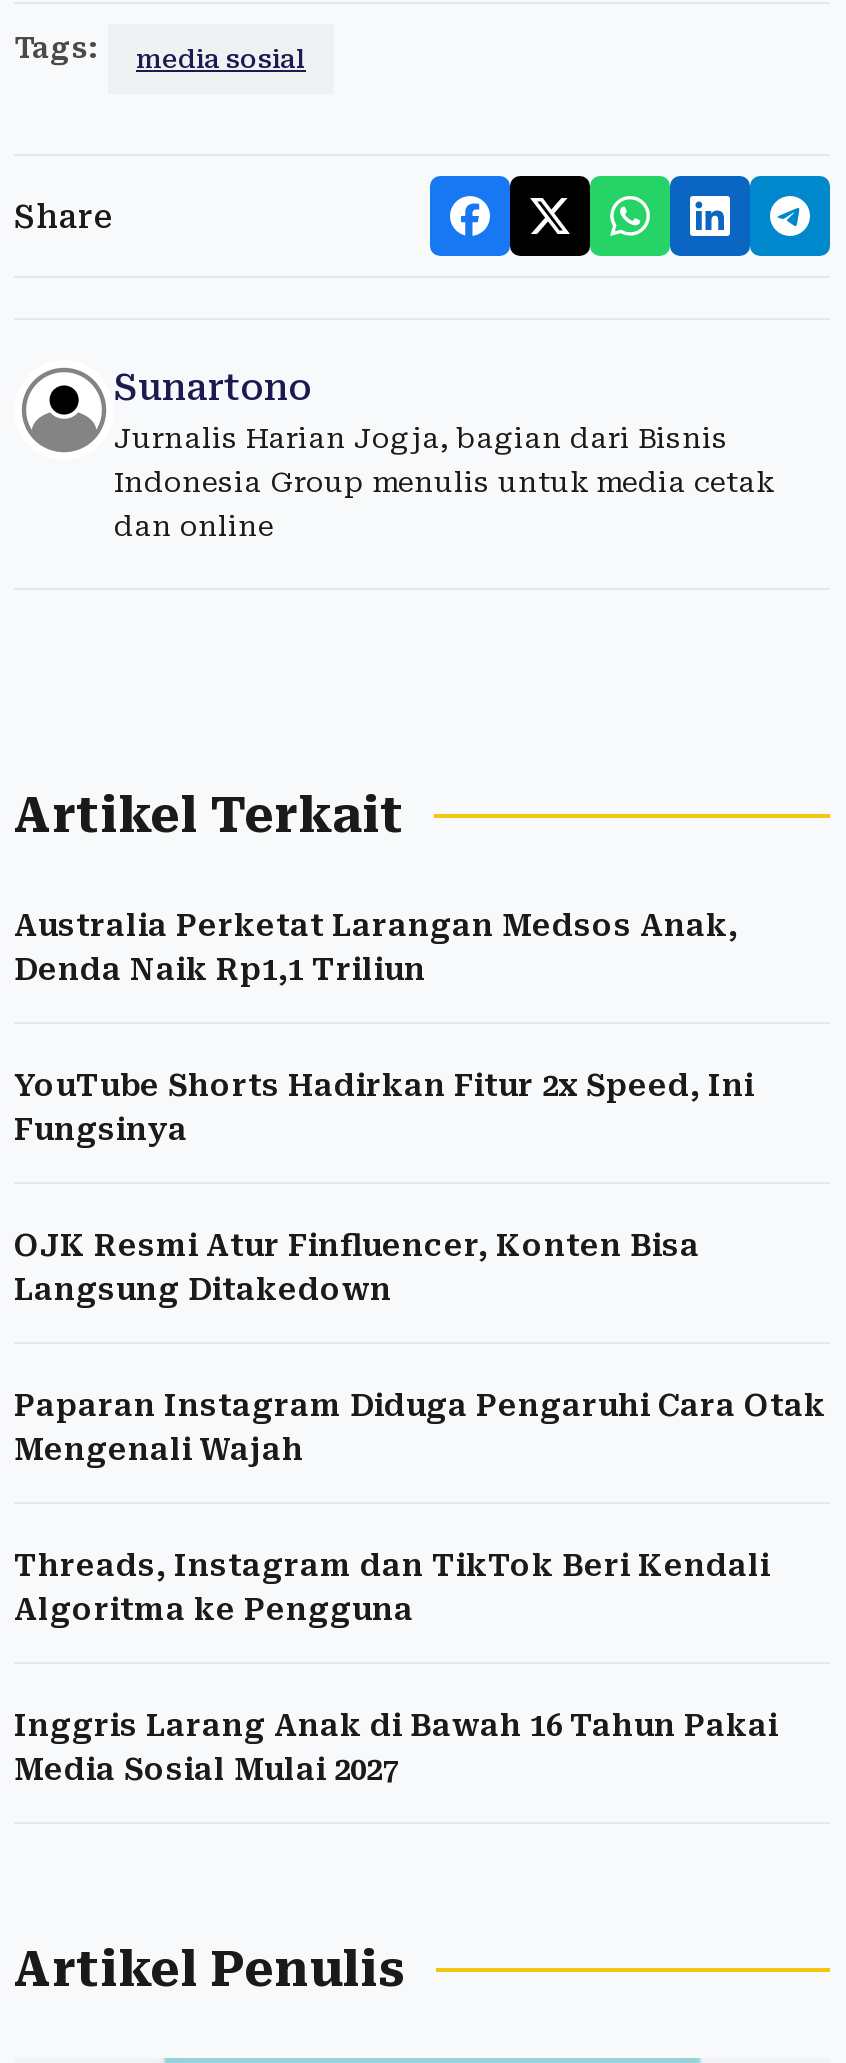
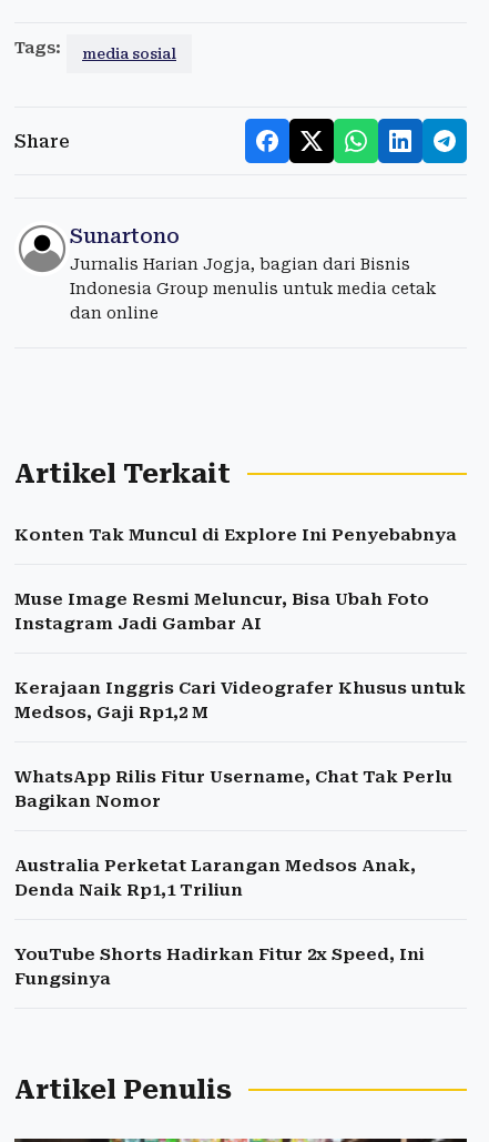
none -> [14,525,466,811] Konten Tak Muncul di Explore Ini Penyebabnya | Muse Image Resmi Meluncur, Bisa Ubah Foto | Instagram Jadi Gambar AI | Kerajaan Inggris Cari Videografer Khusus untuk | Medsos, Gaji Rp1,2 M | WhatsApp Rilis Fitur Username, Chat Tak Perlu | Bagikan Nomor
moved [14,908,754,1148] -> [14,856,425,989]: Australia Perketat Larangan Medsos Anak, | Denda Naik Rp1,1 Triliun | YouTube Shorts Hadirkan Fitur 2x Speed, Ini | Fungsinya
[14,1228,826,1788] OJK Resmi Atur Finfluencer, Konten Bisa | Langsung Ditakedown | Paparan Instagram Diduga Pengaruhi Cara Otak | Mengenali Wajah | Threads, Instagram dan TikTok Beri Kendali | Algoritma ke Pengguna | Inggris Larang Anak di Bawah 16 Tahun Pakai | Media Sosial Mulai 2027 -> none

